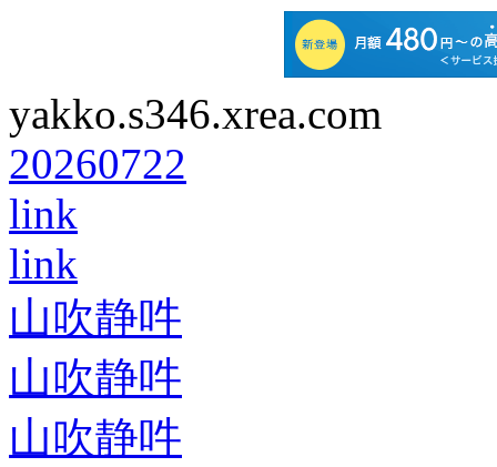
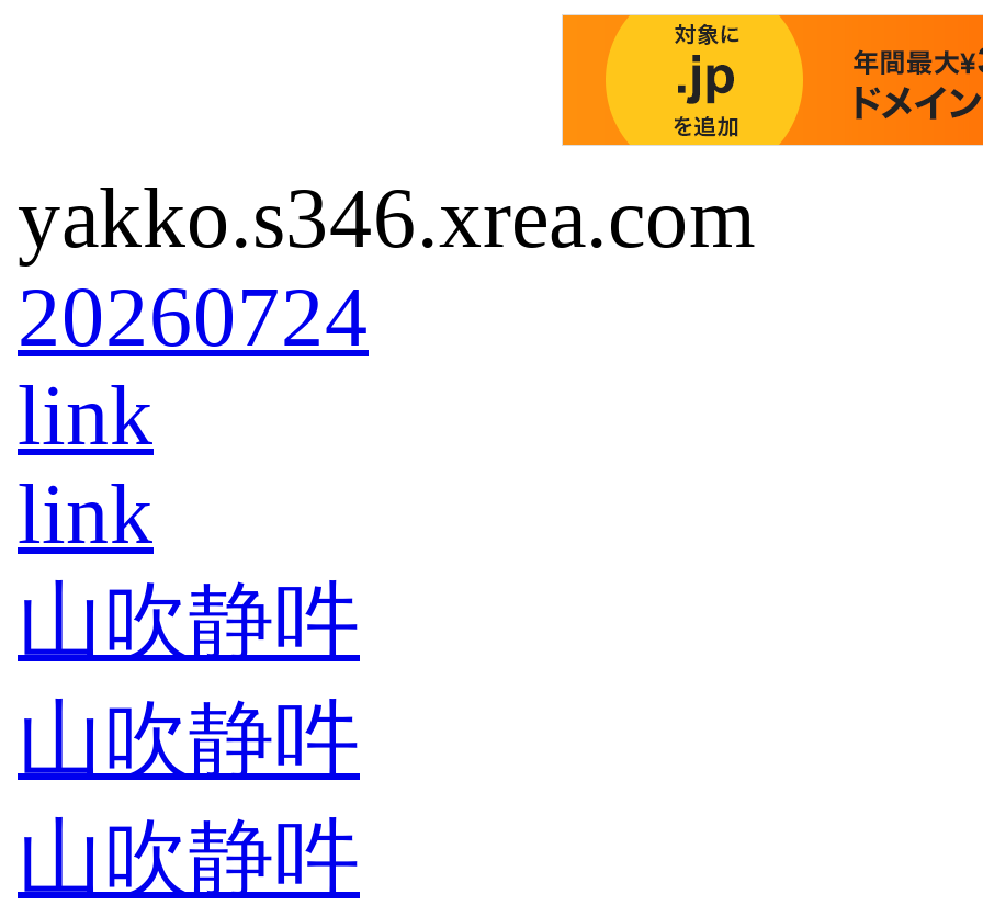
[283,10,494,79] [image] -> [560,12,976,148] [image]
[9,139,186,187] 20260722 -> [18,269,369,363] 20260724

